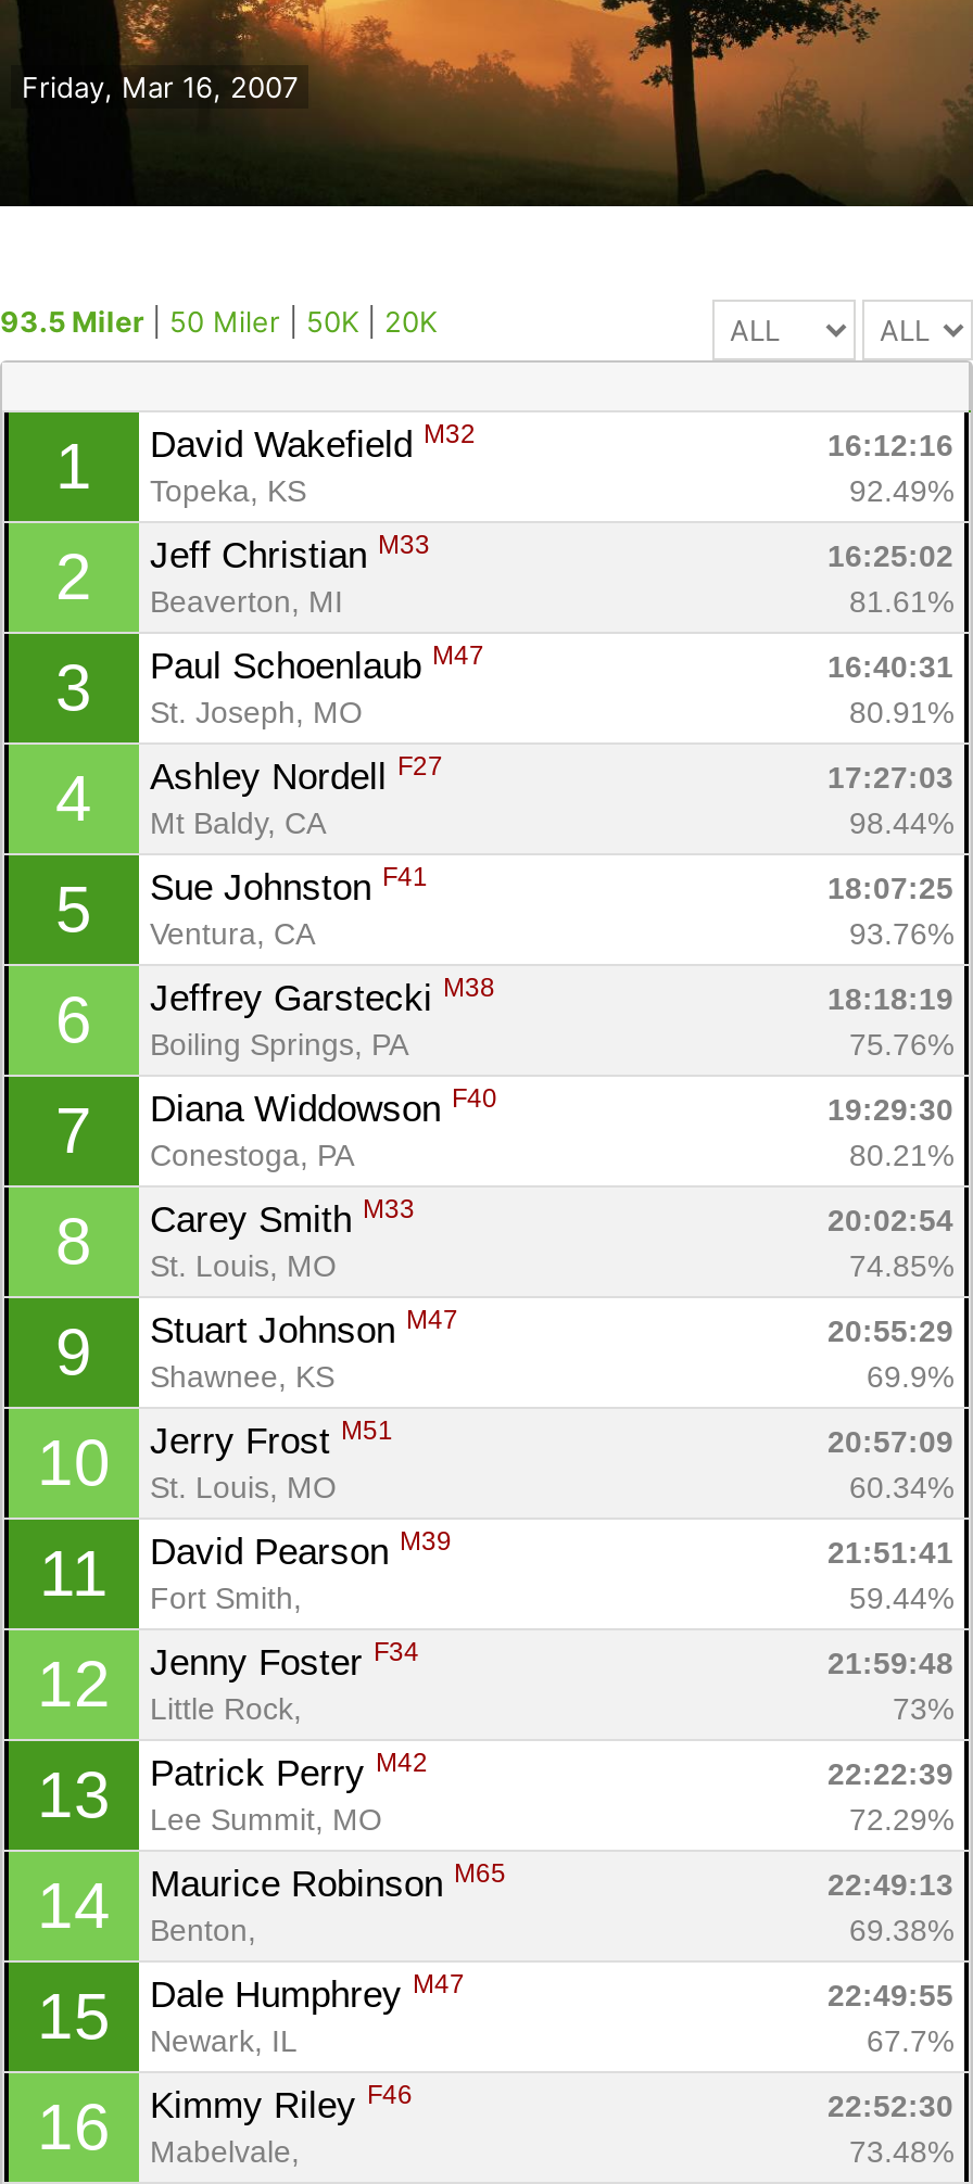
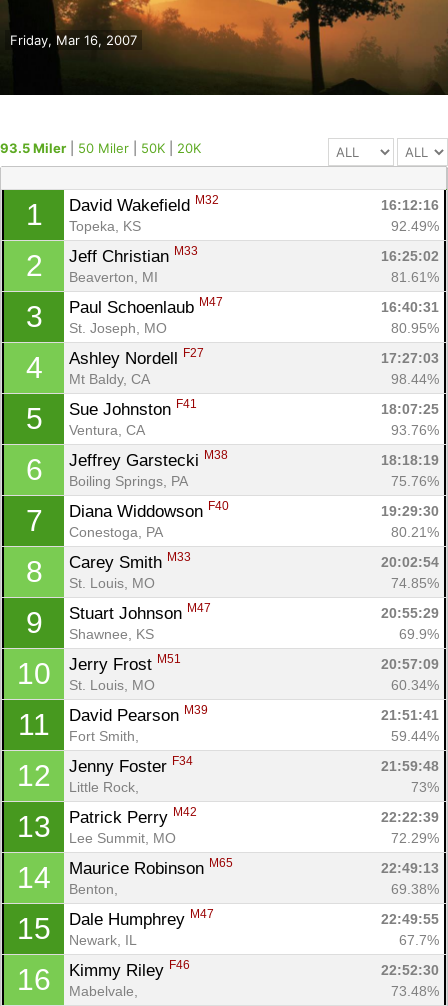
[849,694,953,729] 80.91% -> [391,320,439,336] 80.95%

